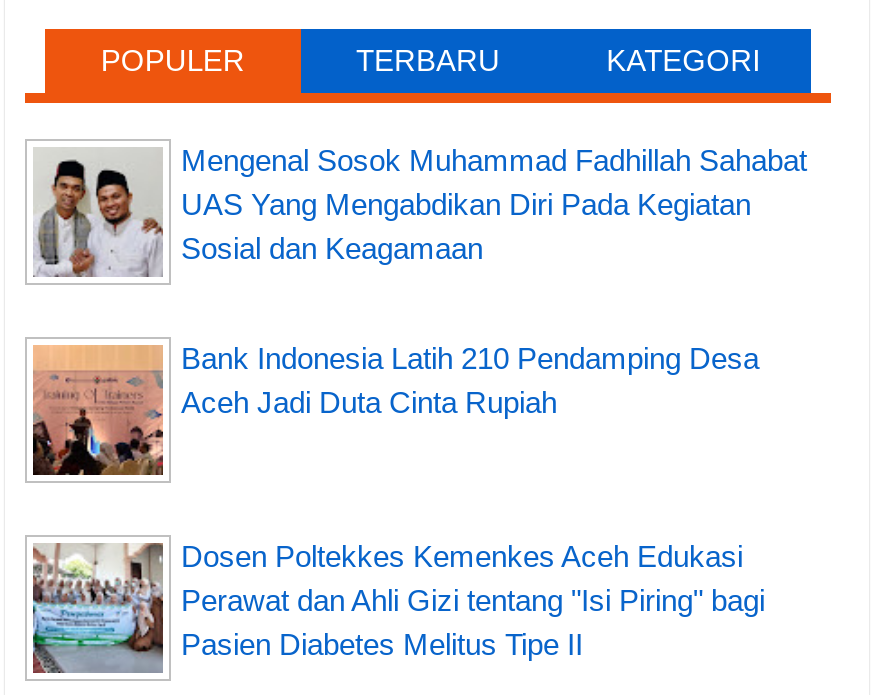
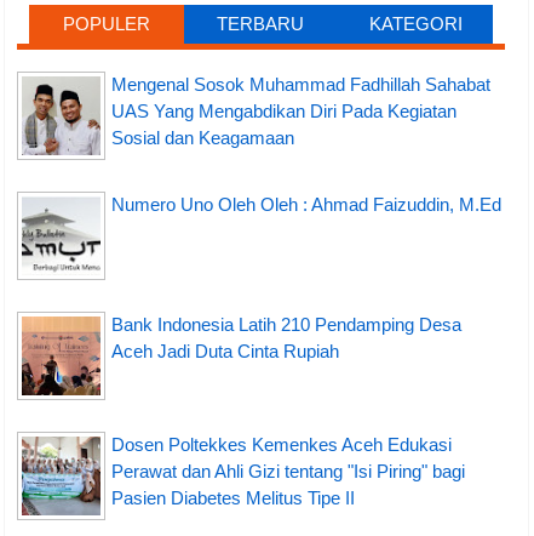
none -> [22,194,501,275] [image] | Numero Uno Oleh Oleh : Ahmad Faizuddin, M.Ed

